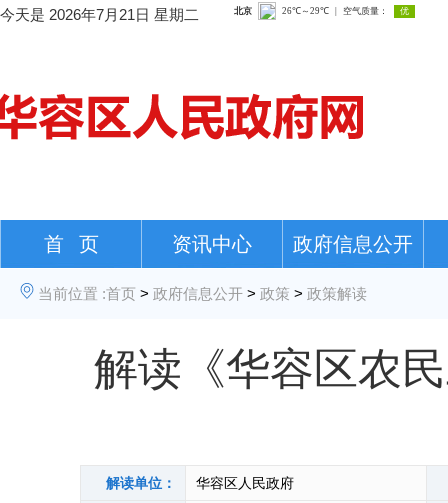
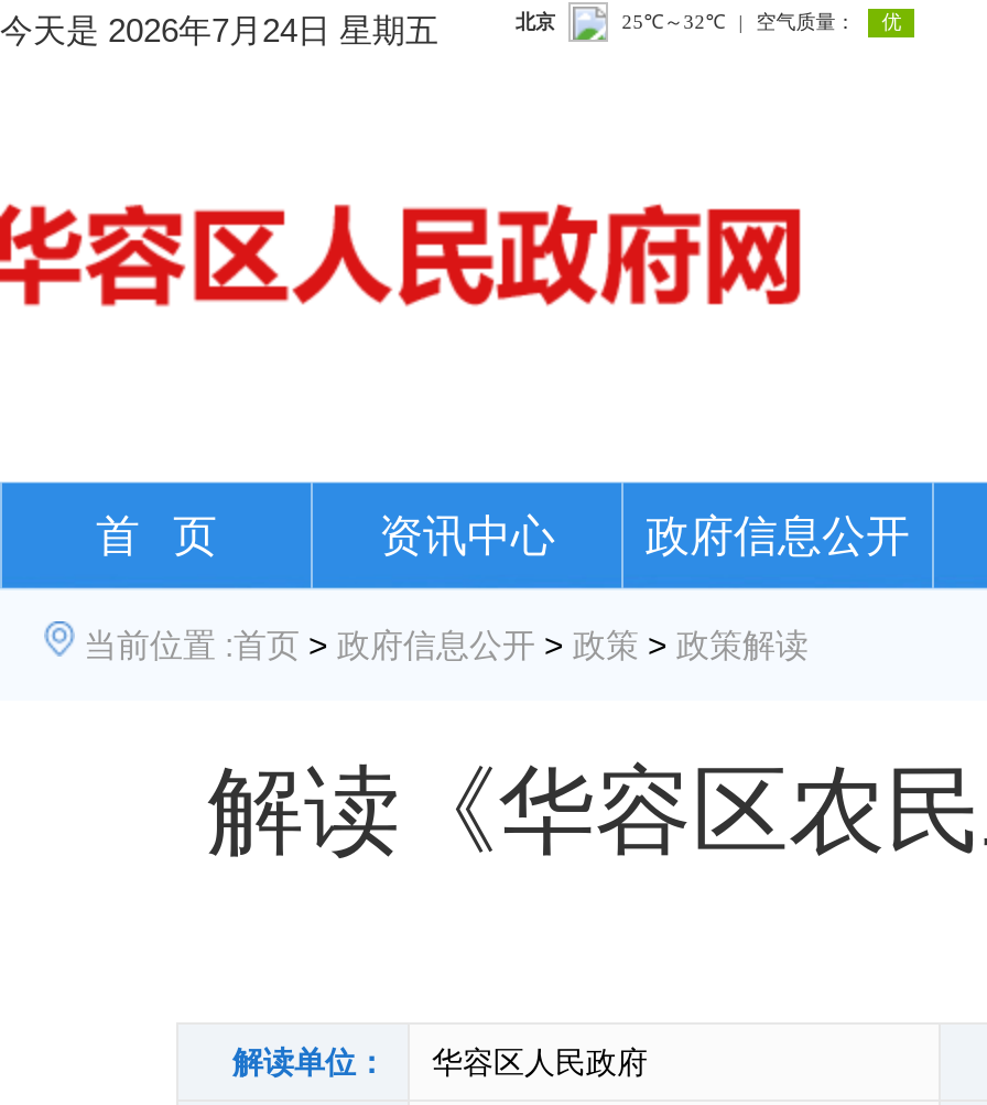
[0,6,199,23] 今天是2026年7月21日 星期二 -> [0,11,438,48] 今天是2026年7月24日 星期五

